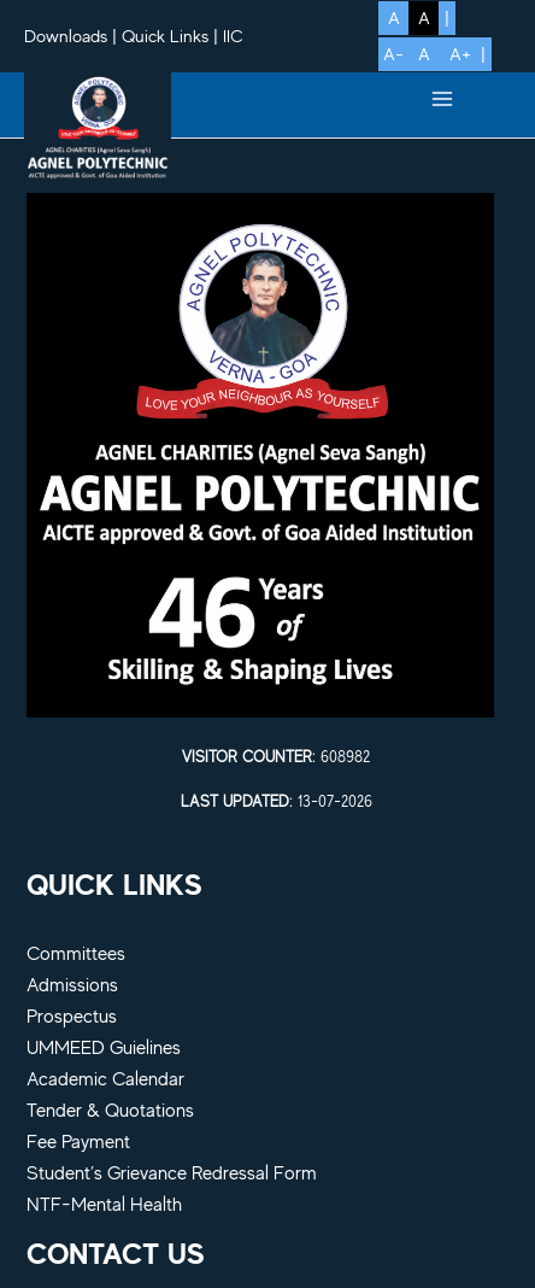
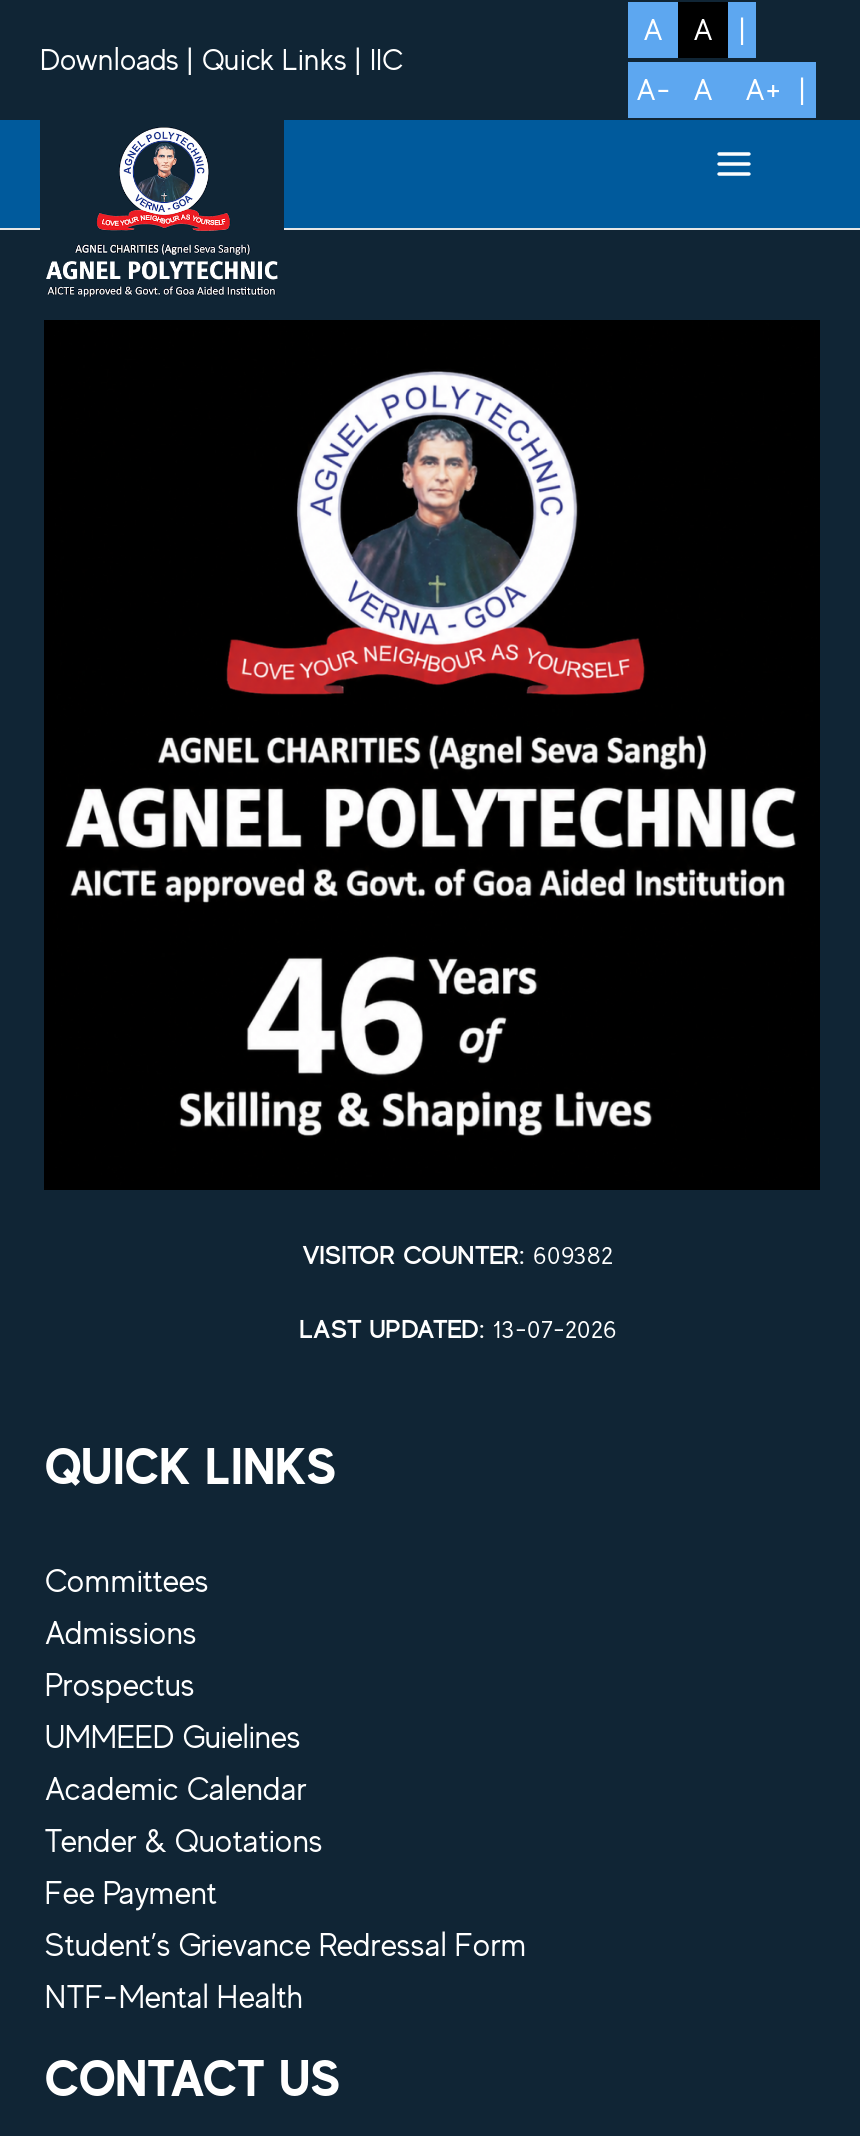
[182,748,370,766] VISITOR COUNTER: 608982 -> [303,1240,613,1270] VISITOR COUNTER: 609382

